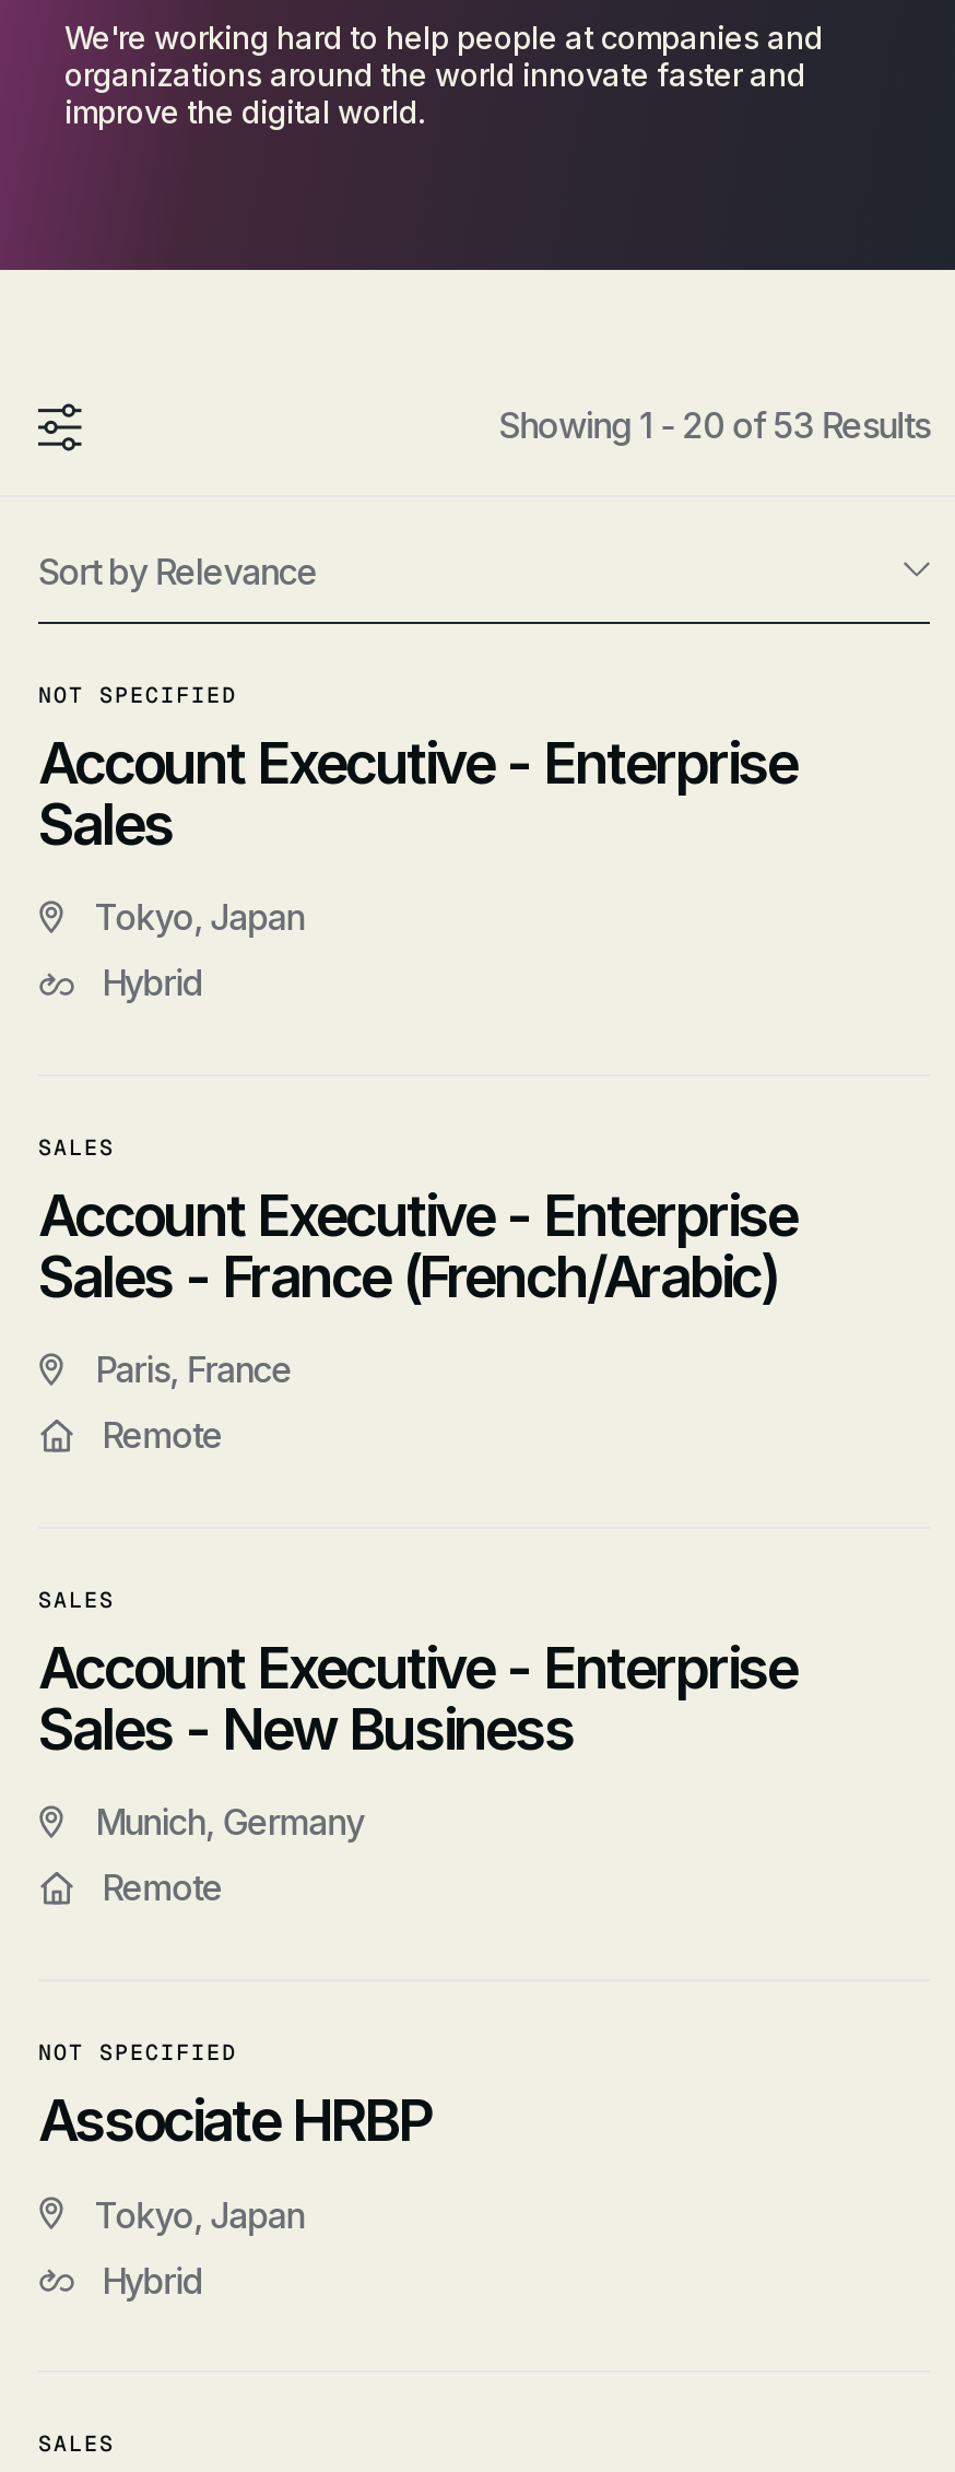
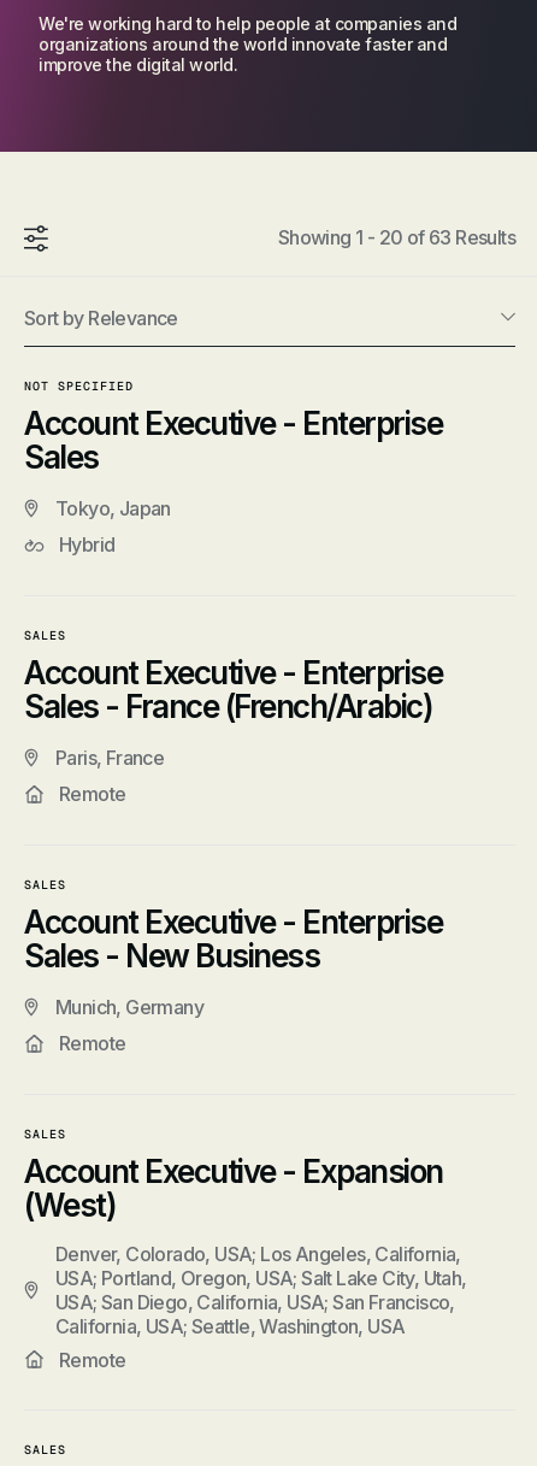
[499,403,930,447] Showing 1 - 20 of 53 Results -> [278,225,515,249] Showing 1 - 20 of 63 Results
[38,2039,432,2302] NOT SPECIFIED | Associate HRBP | Tokyo, Japan | Hybrid -> [24,1127,467,1372] SALES | Account Executive - Expansion | (West) | Denver, Colorado, USA; Los Angeles, California, | USA; Portland, Oregon, USA; Salt Lake City, Utah, | USA; San Diego, California, USA; San Francisco, | California, USA; Seattle, Washington, USA | Remote

